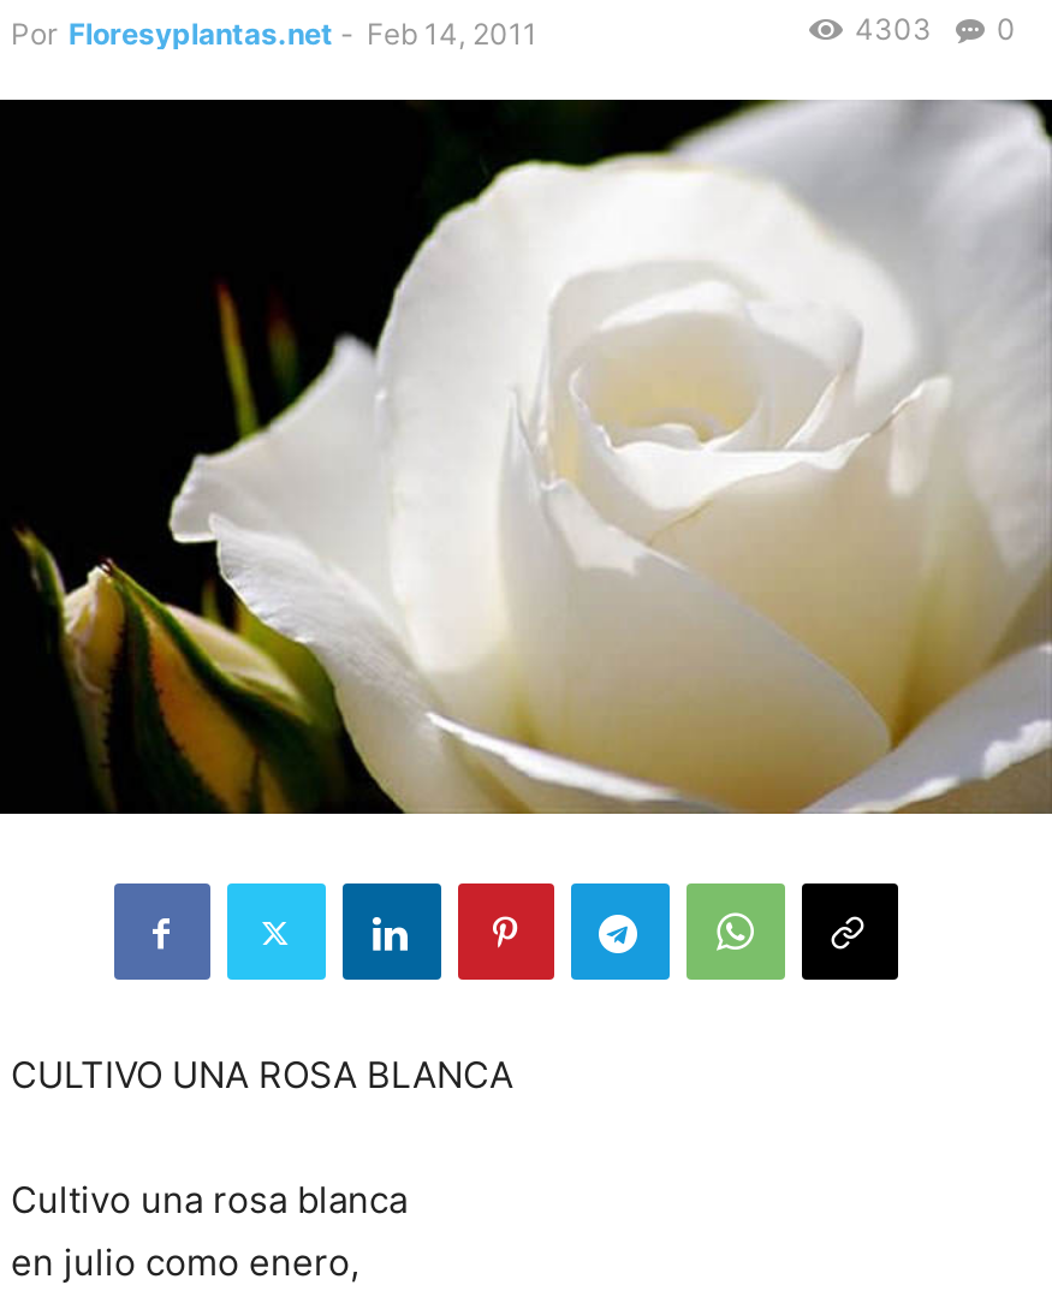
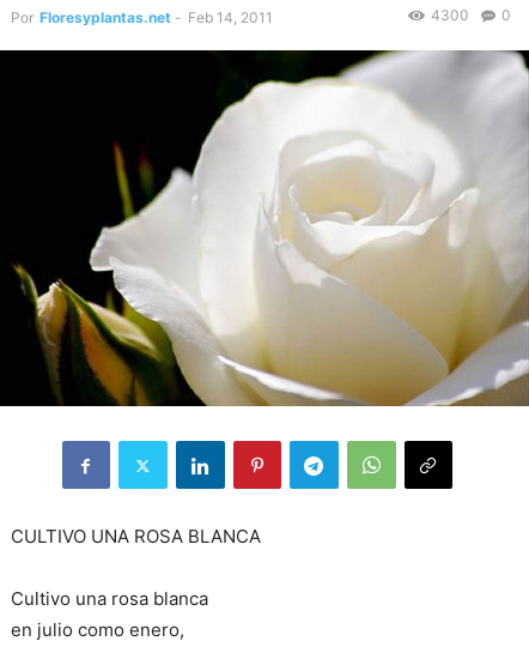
[855,11,1016,47] 4303 0 -> [431,6,511,24] 4300 0

